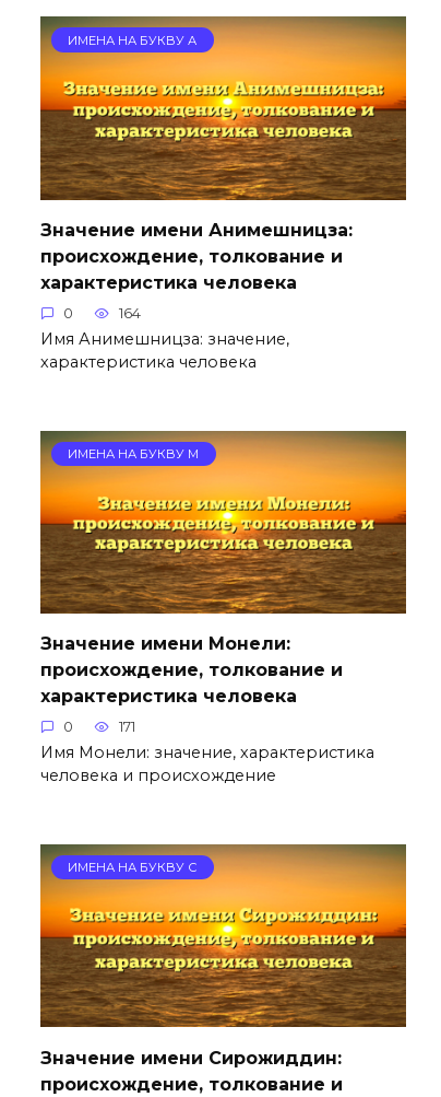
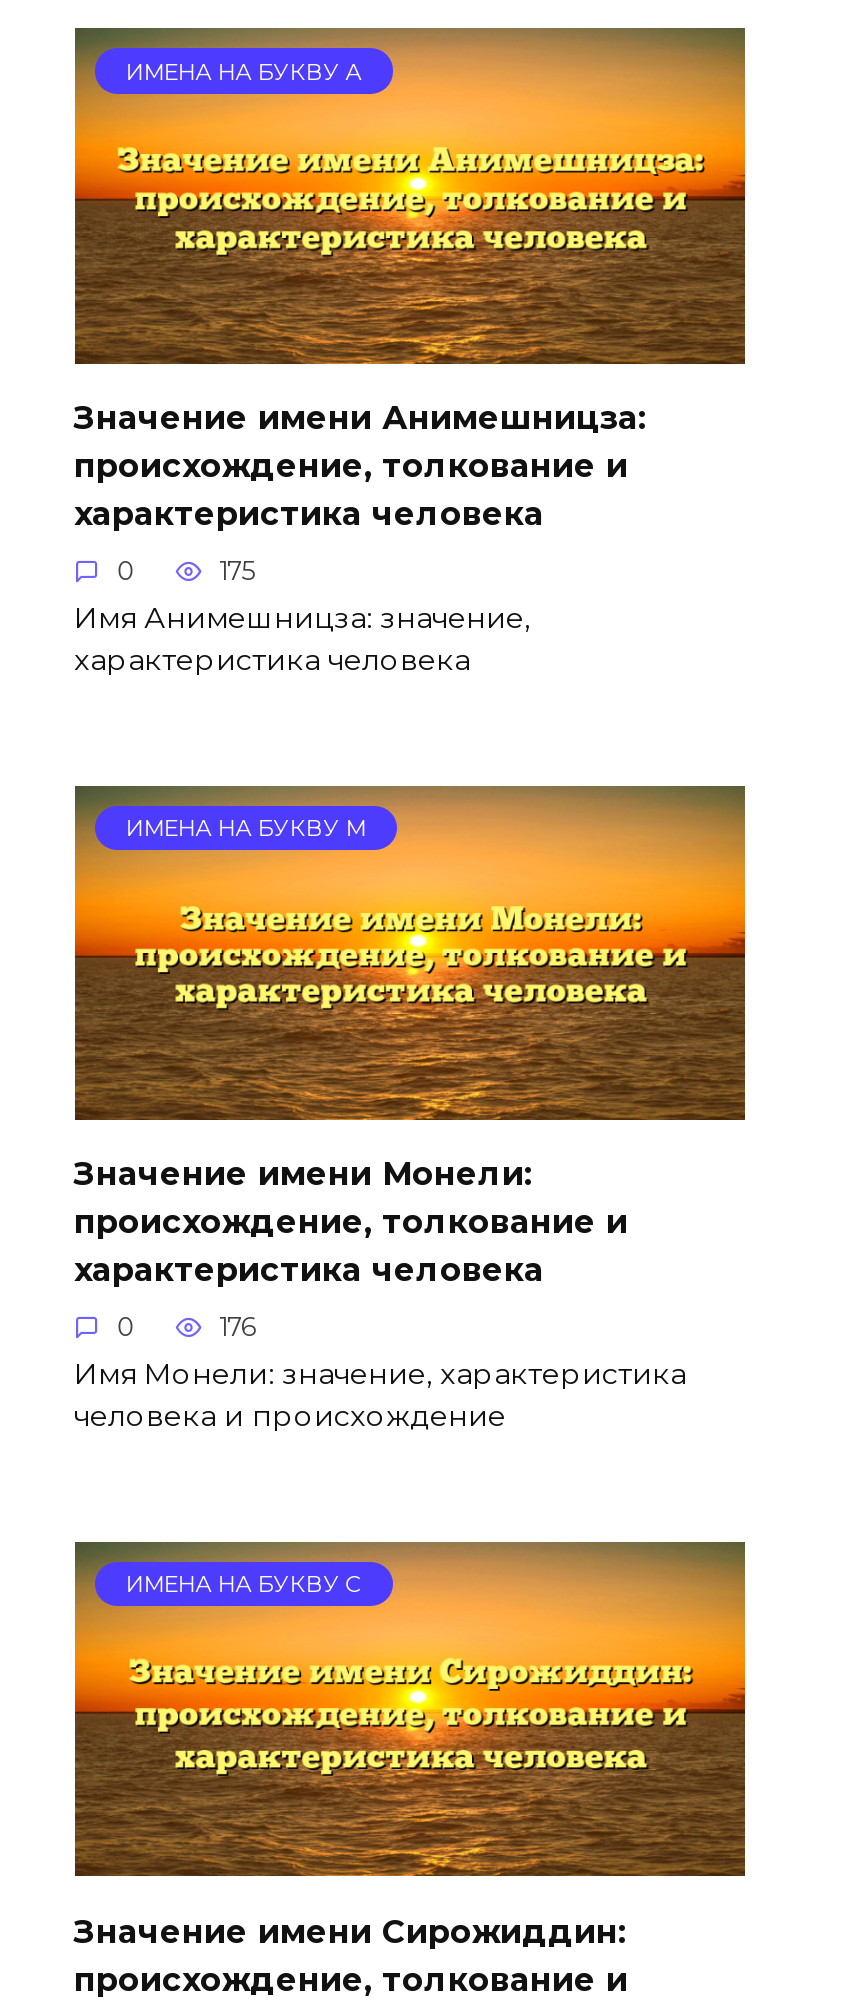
[119,305,141,322] 164 -> [219,556,255,586] 175
[119,719,135,735] 171 -> [219,1313,257,1343] 176

